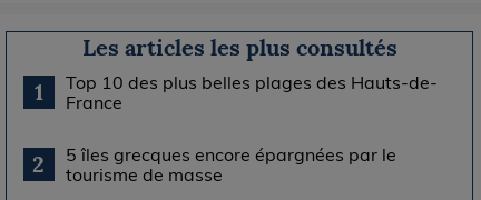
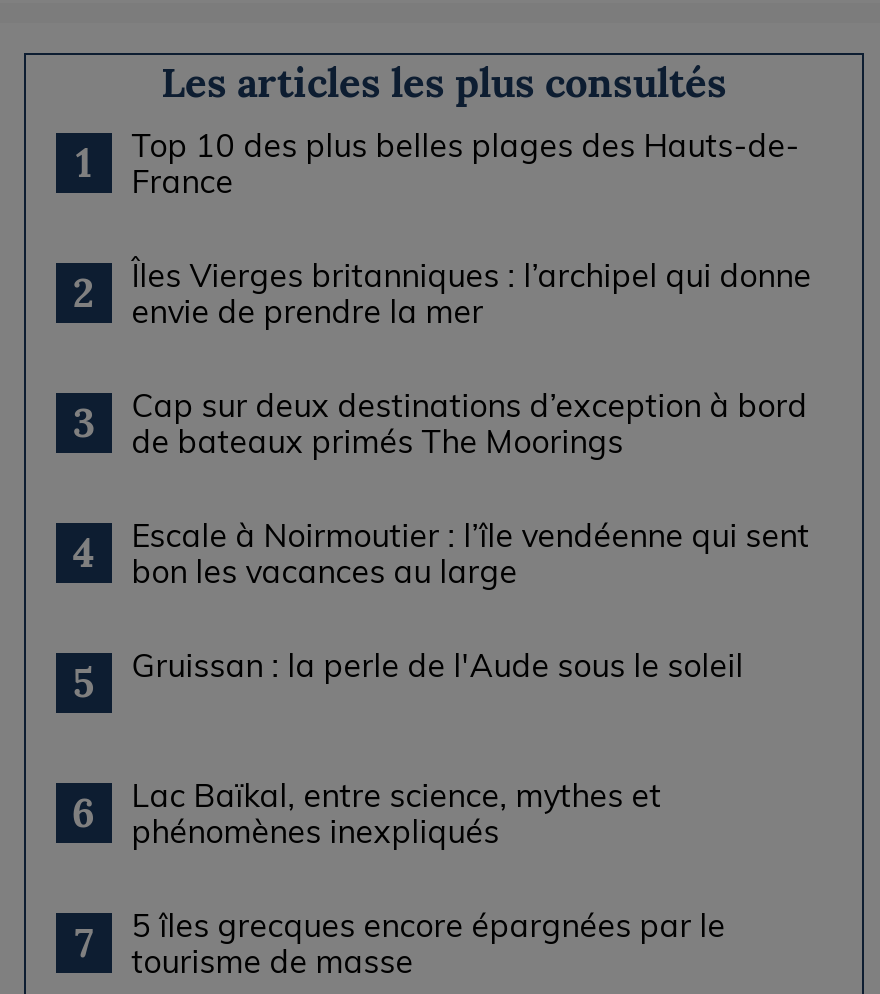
none -> [72,256,811,968] Îles Vierges britanniques : l’archipel qui donne | envie de prendre la mer | 3 | Cap sur deux destinations d’exception à bord | de bateaux primés The Moorings | 4 | Escale à Noirmoutier : l’île vendéenne qui sent | bon les vacances au large | 5 | Gruissan : la perle de l'Aude sous le soleil | 6 | Lac Baïkal, entre science, mythes et | phénomènes inexpliqués | 7

